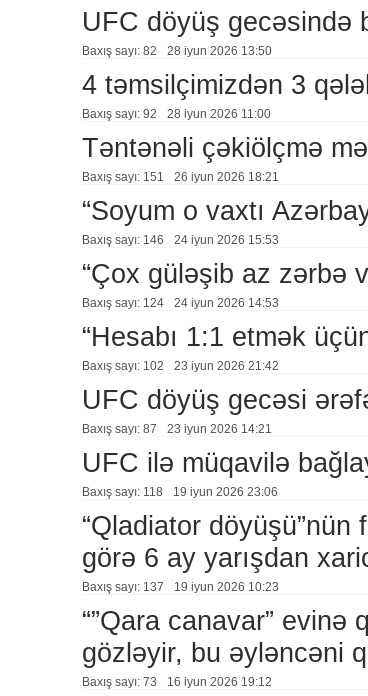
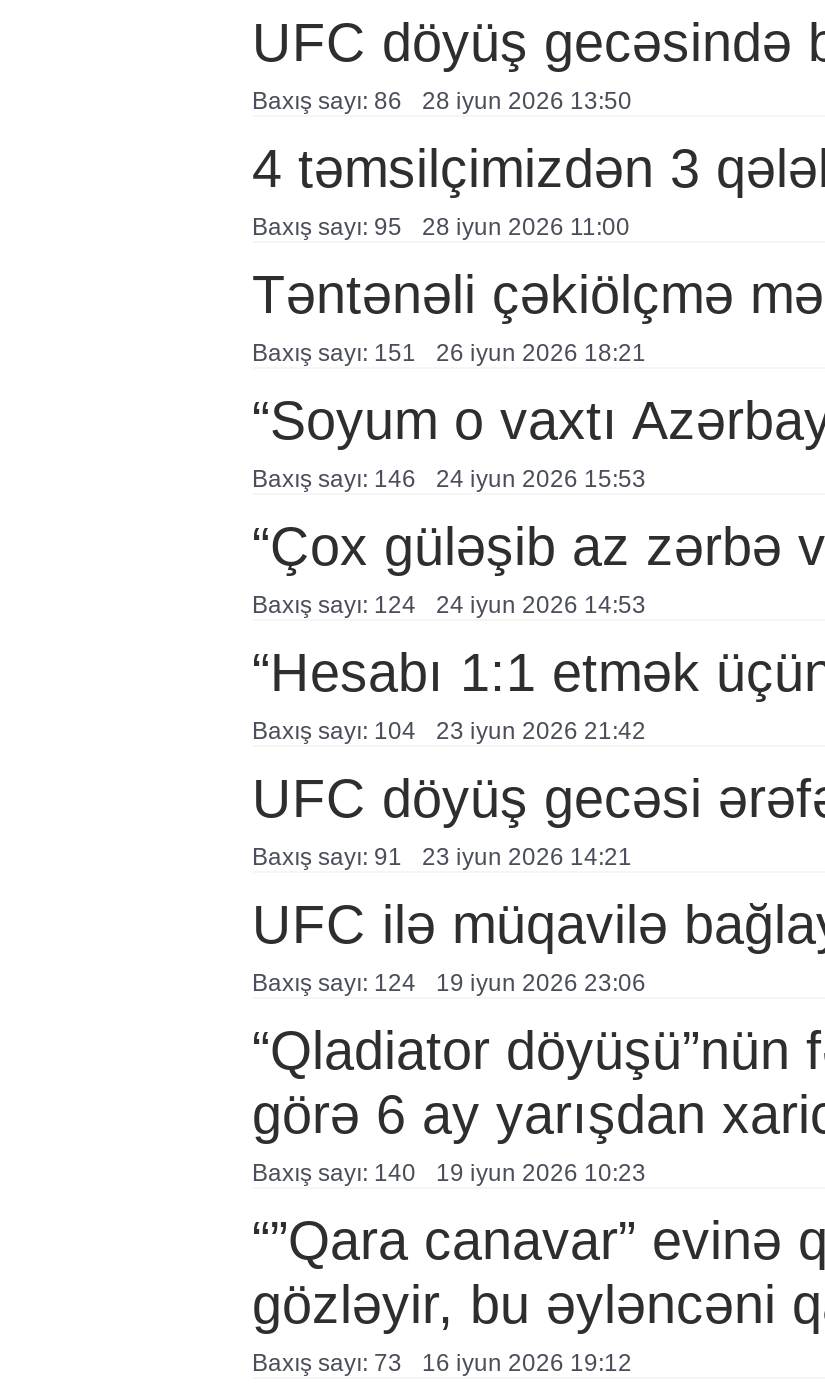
[81,44,271,58] Baxış sayı: 82 28 i̇yun 2026 13:50 -> [252,87,632,115] Baxış sayı: 86 28 i̇yun 2026 13:50
[81,107,270,121] Baxış sayı: 92 28 i̇yun 2026 11:00 -> [252,213,630,241] Baxış sayı: 95 28 i̇yun 2026 11:00
[81,359,278,373] Baxış sayı: 102 23 i̇yun 2026 21:42 -> [252,717,646,745] Baxış sayı: 104 23 i̇yun 2026 21:42
[81,422,271,436] Baxış sayı: 87 23 i̇yun 2026 14:21 -> [252,843,632,871] Baxış sayı: 91 23 i̇yun 2026 14:21
[81,485,277,499] Baxış sayı: 118 19 i̇yun 2026 23:06 -> [252,969,646,997] Baxış sayı: 124 19 i̇yun 2026 23:06
[81,580,278,594] Baxış sayı: 137 19 i̇yun 2026 10:23 -> [252,1159,646,1187] Baxış sayı: 140 19 i̇yun 2026 10:23

